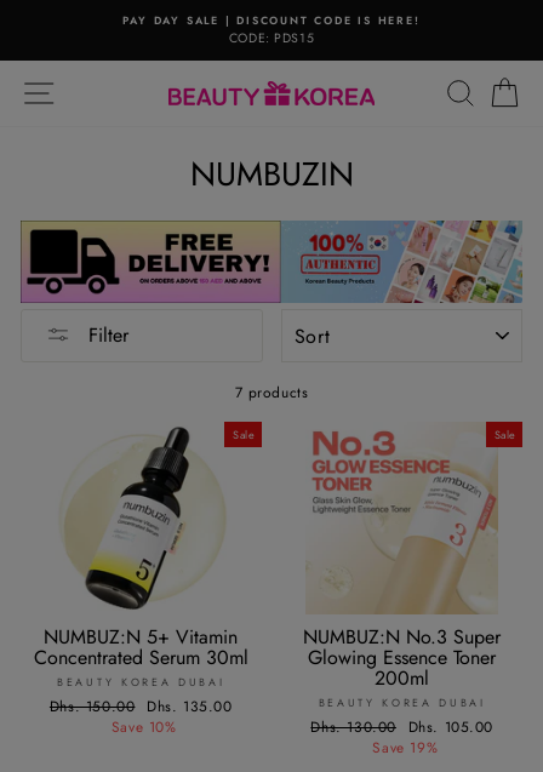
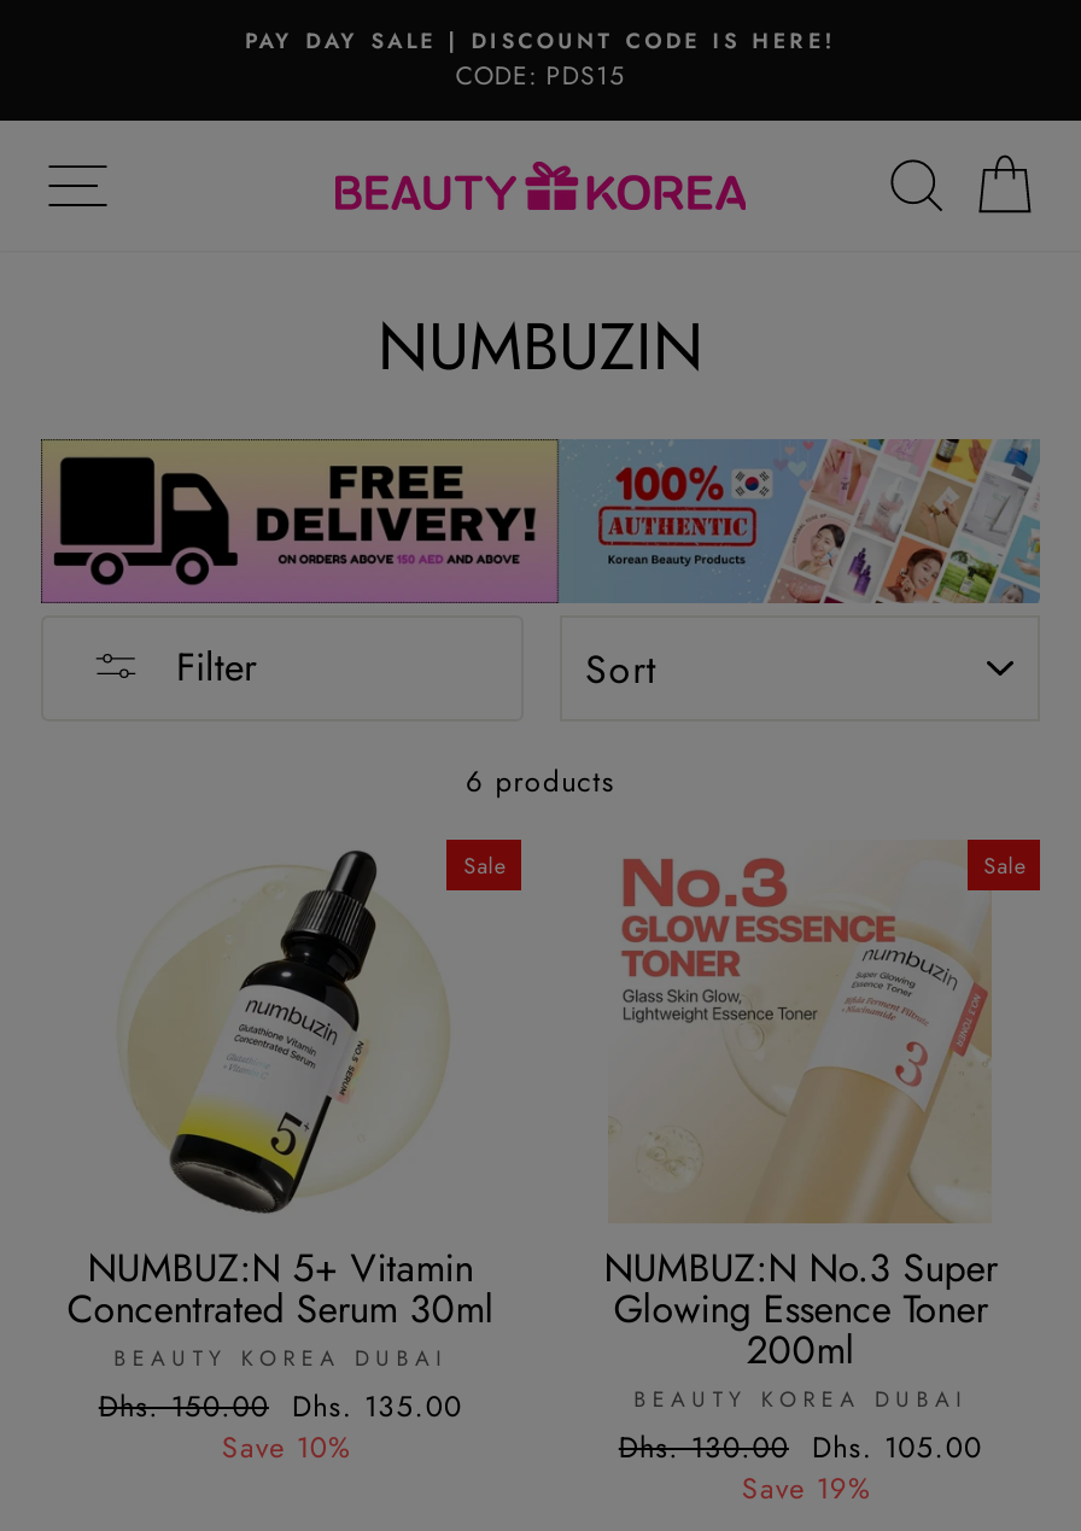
[235,382,308,402] 7 products -> [466,760,615,801] 6 products

